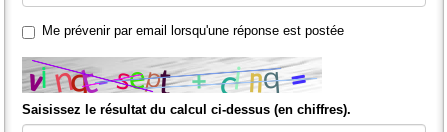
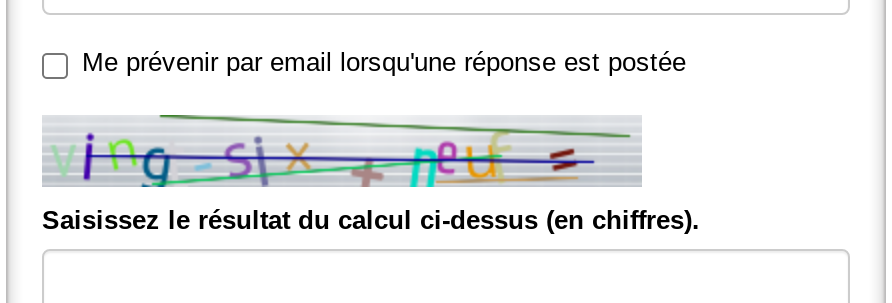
[22,57,321,94] [image] -> [44,115,642,189] [image]

